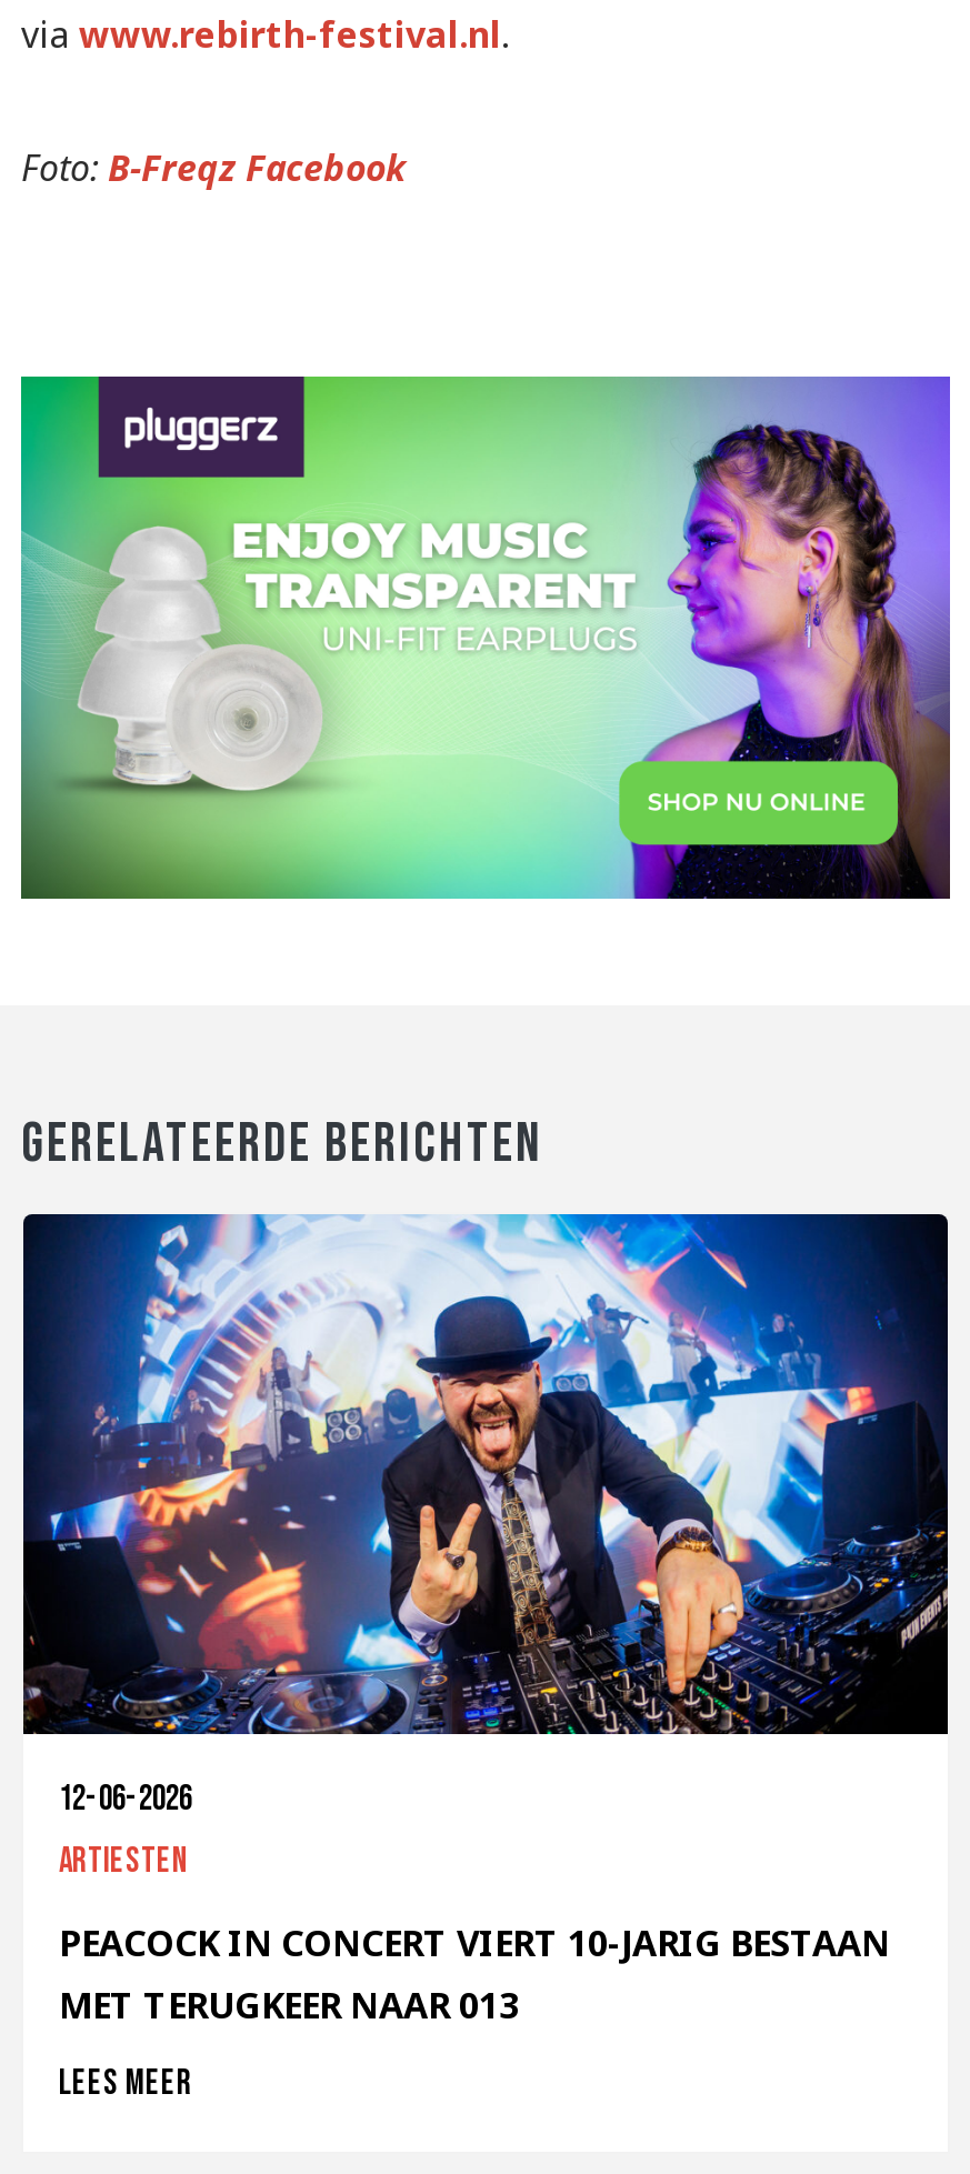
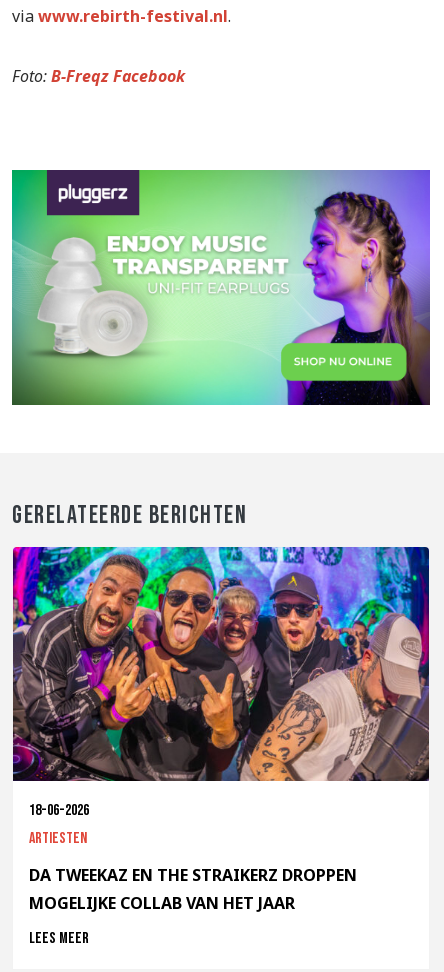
[21,1211,950,1821] [image] | 12-06-2026 -> [12,546,430,820] [image] | 18-06-2026
[59,1919,890,2030] PEACOCK IN CONCERT VIERT 10-JARIG BESTAAN | MET TERUGKEER NAAR 013 -> [29,864,357,914] DA TWEEKAZ EN THE STRAIKERZ DROPPEN | MOGELIJKE COLLAB VAN HET JAAR

